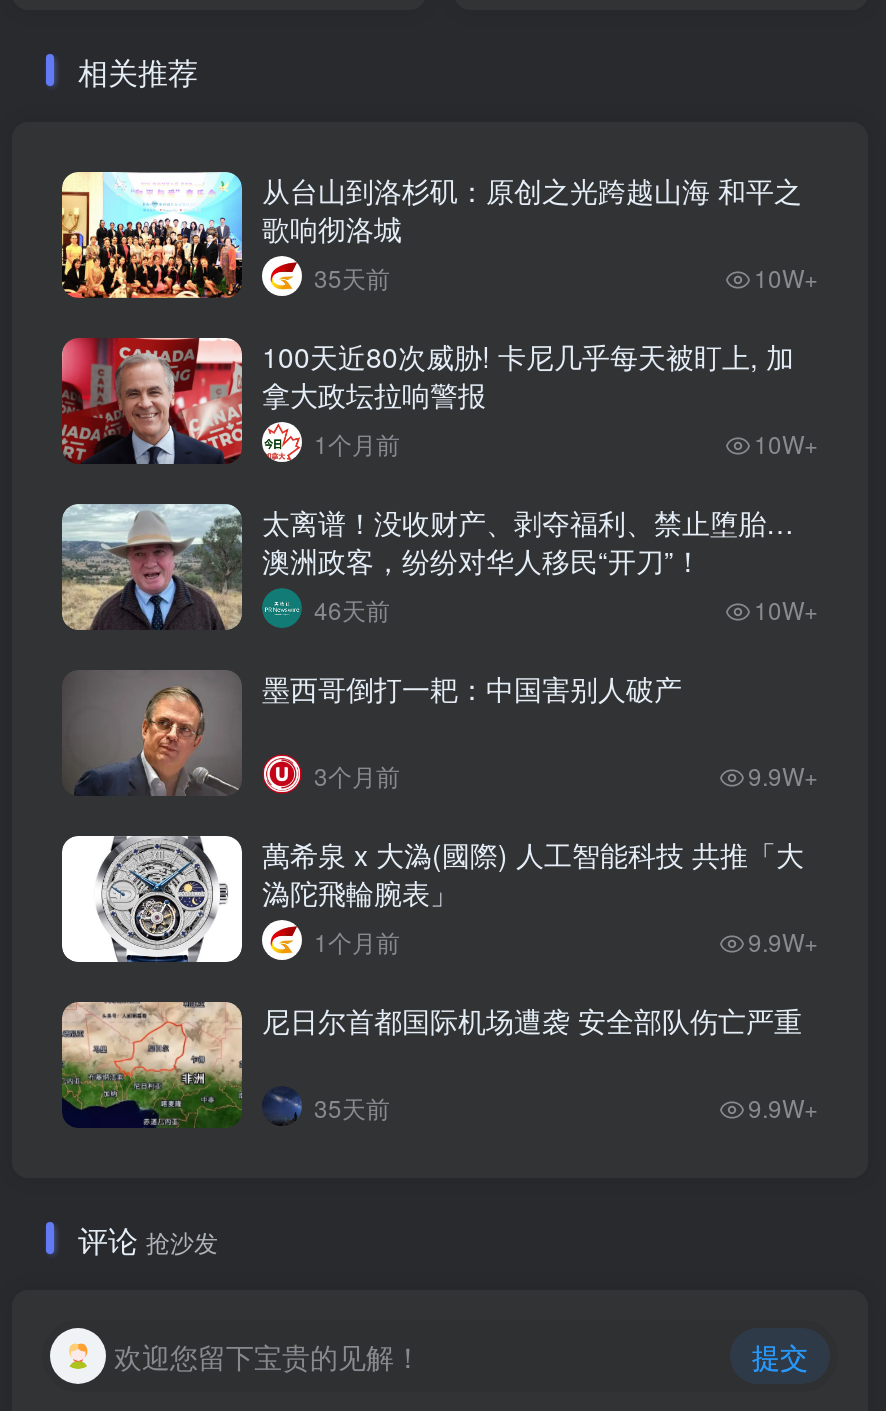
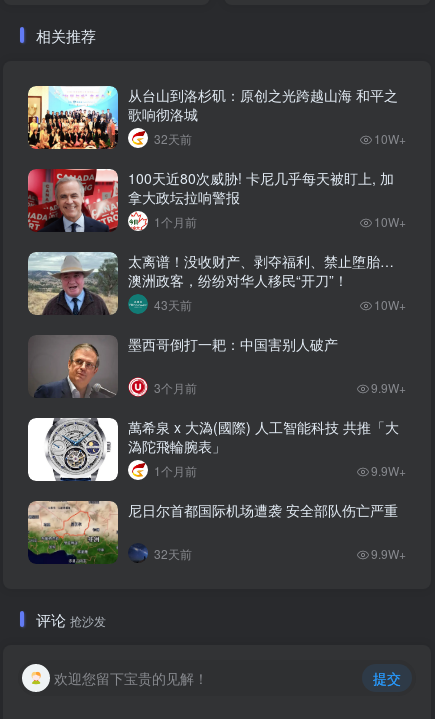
[314,260,390,294] 35天前 -> [154,130,192,147] 32天前
[314,592,390,626] 46天前 -> [154,296,192,313] 43天前
[314,1090,390,1124] 35天前 -> [154,545,192,562] 32天前

